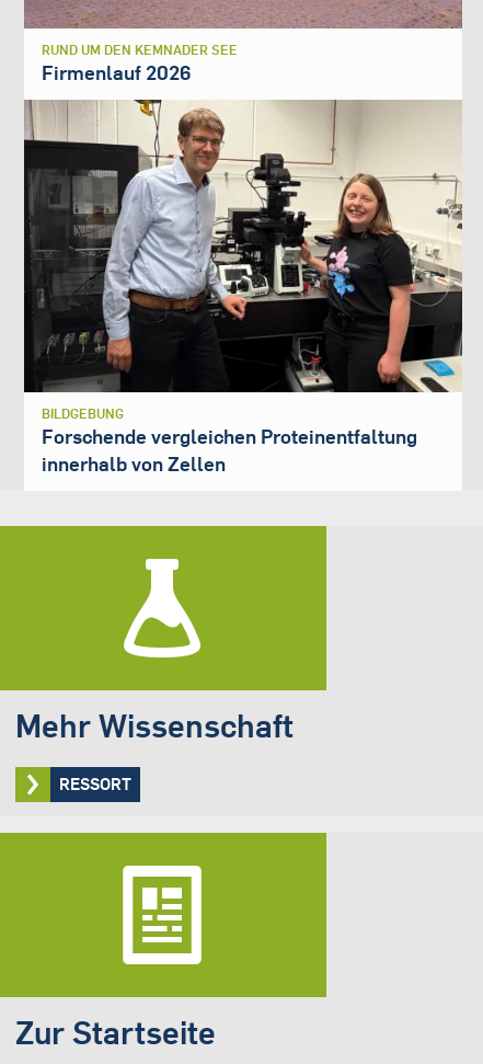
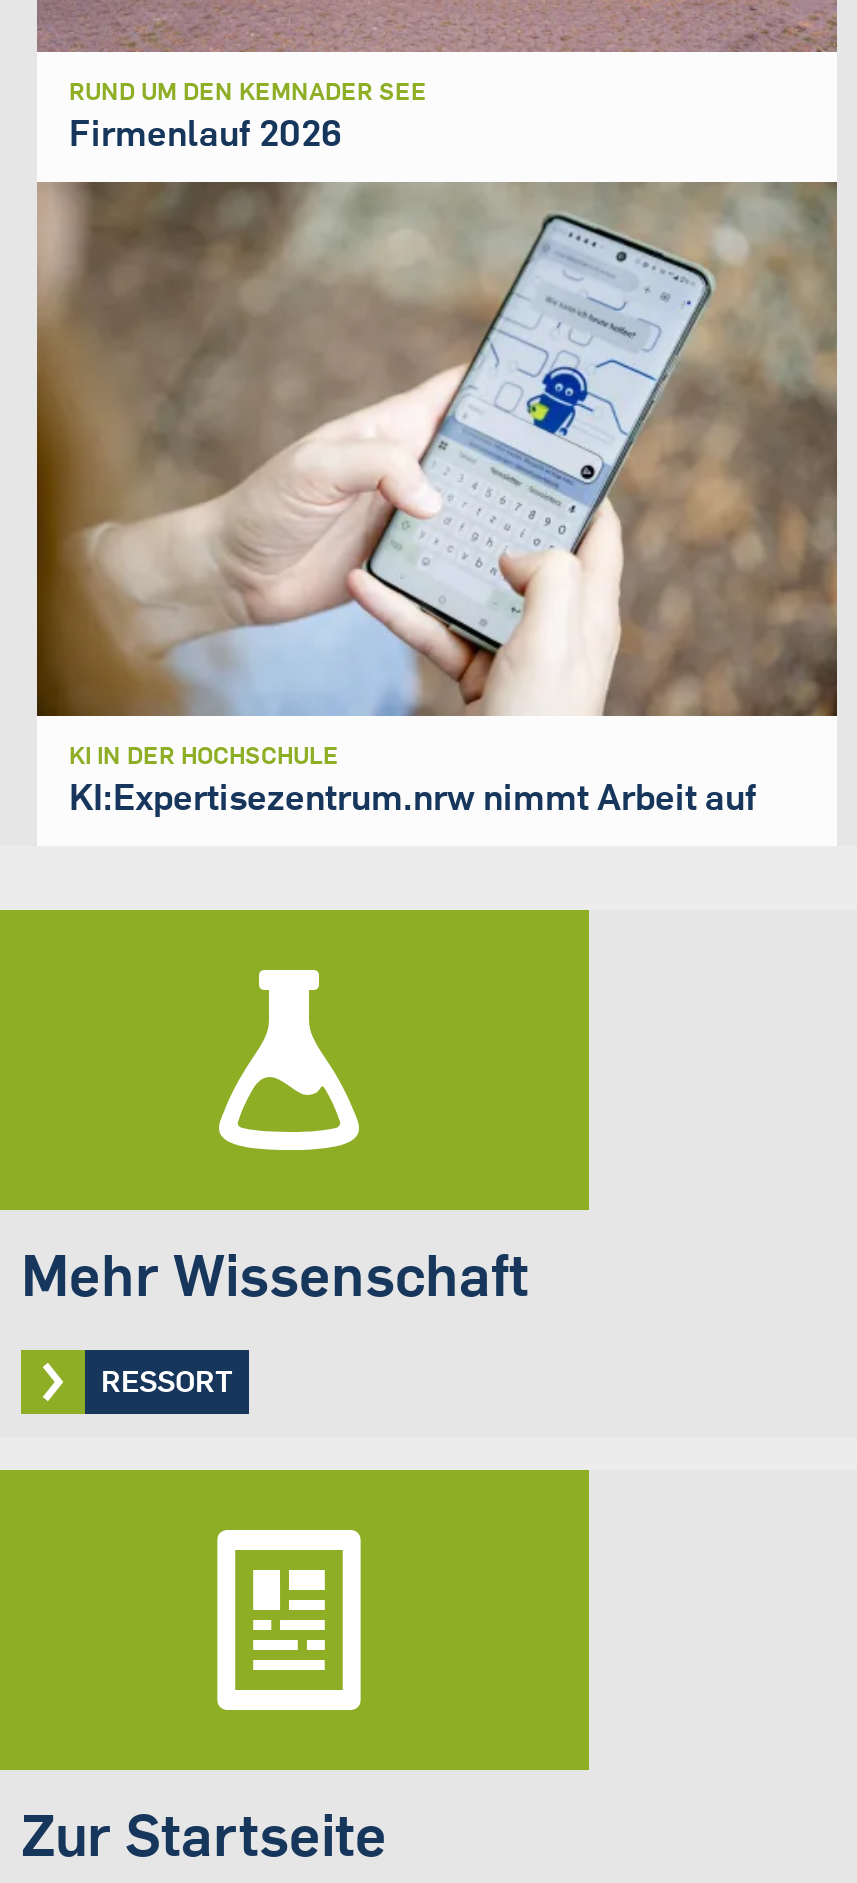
[23,101,462,476] [image] | BILDGEBUNG | Forschende vergleichen Proteinentfaltung | innerhalb von Zellen -> [35,180,839,819] [image] | KI IN DER HOCHSCHULE | KI:Expertisezentrum.nrw nimmt Arbeit auf

